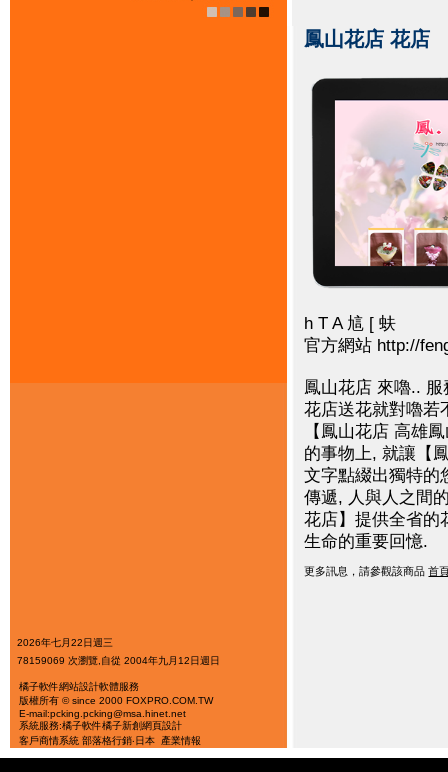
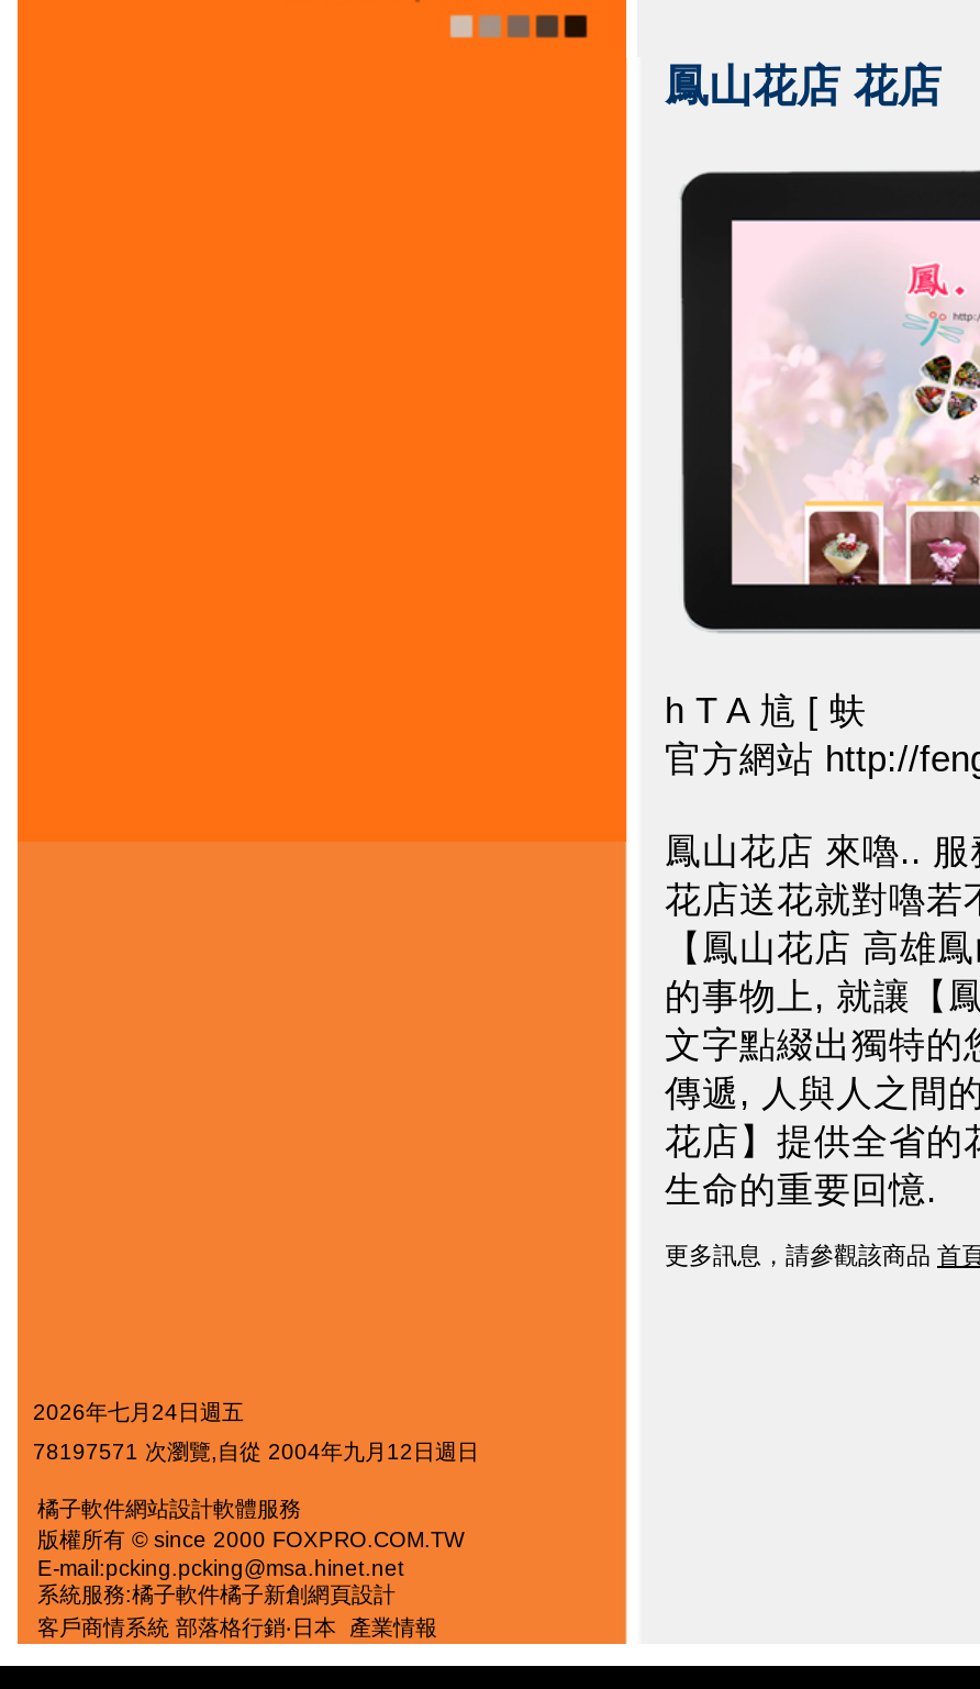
[11,637,119,648] 2026年七月22日週三 -> [20,1400,257,1424] 2026年七月24日週五
[11,655,220,666] 78159069 次瀏覽,自從 2004年九月12日週日 -> [20,1440,479,1464] 78197571 次瀏覽,自從 2004年九月12日週日

